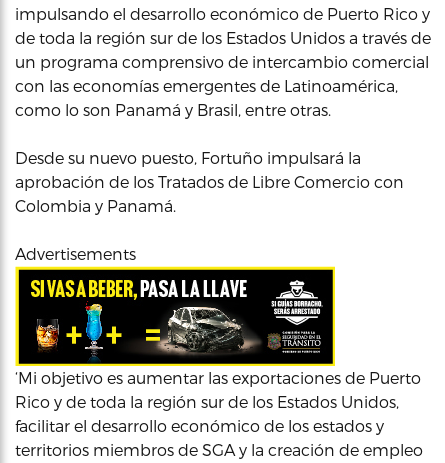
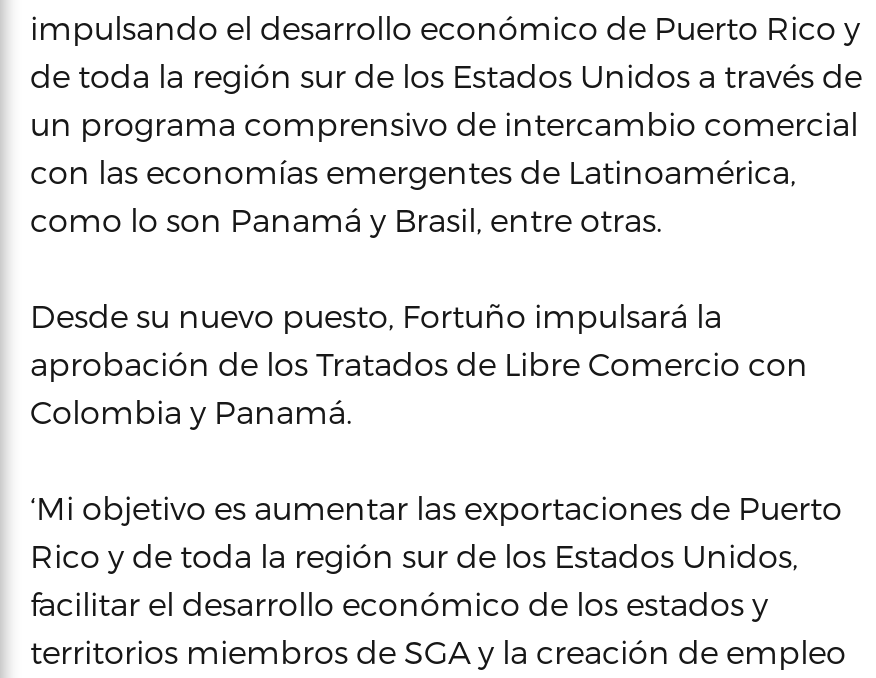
[15,244,136,263] Advertisements -> none
[14,266,336,366] [image] -> none

